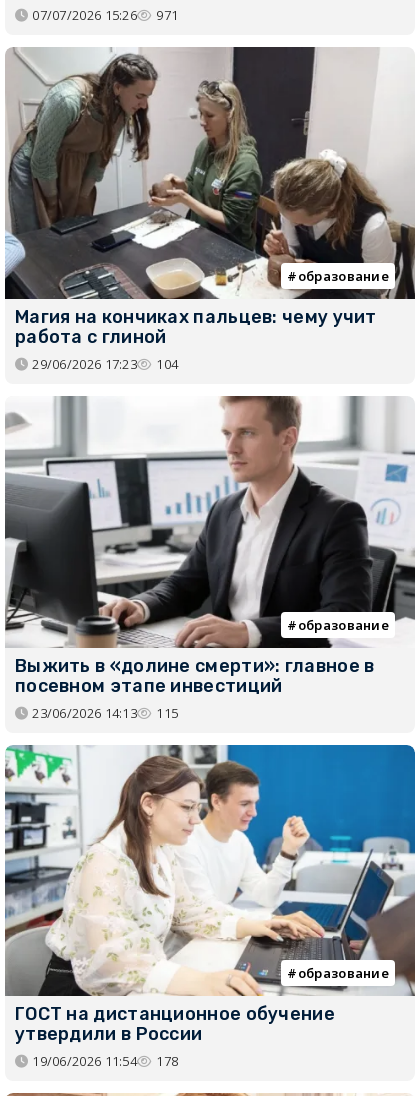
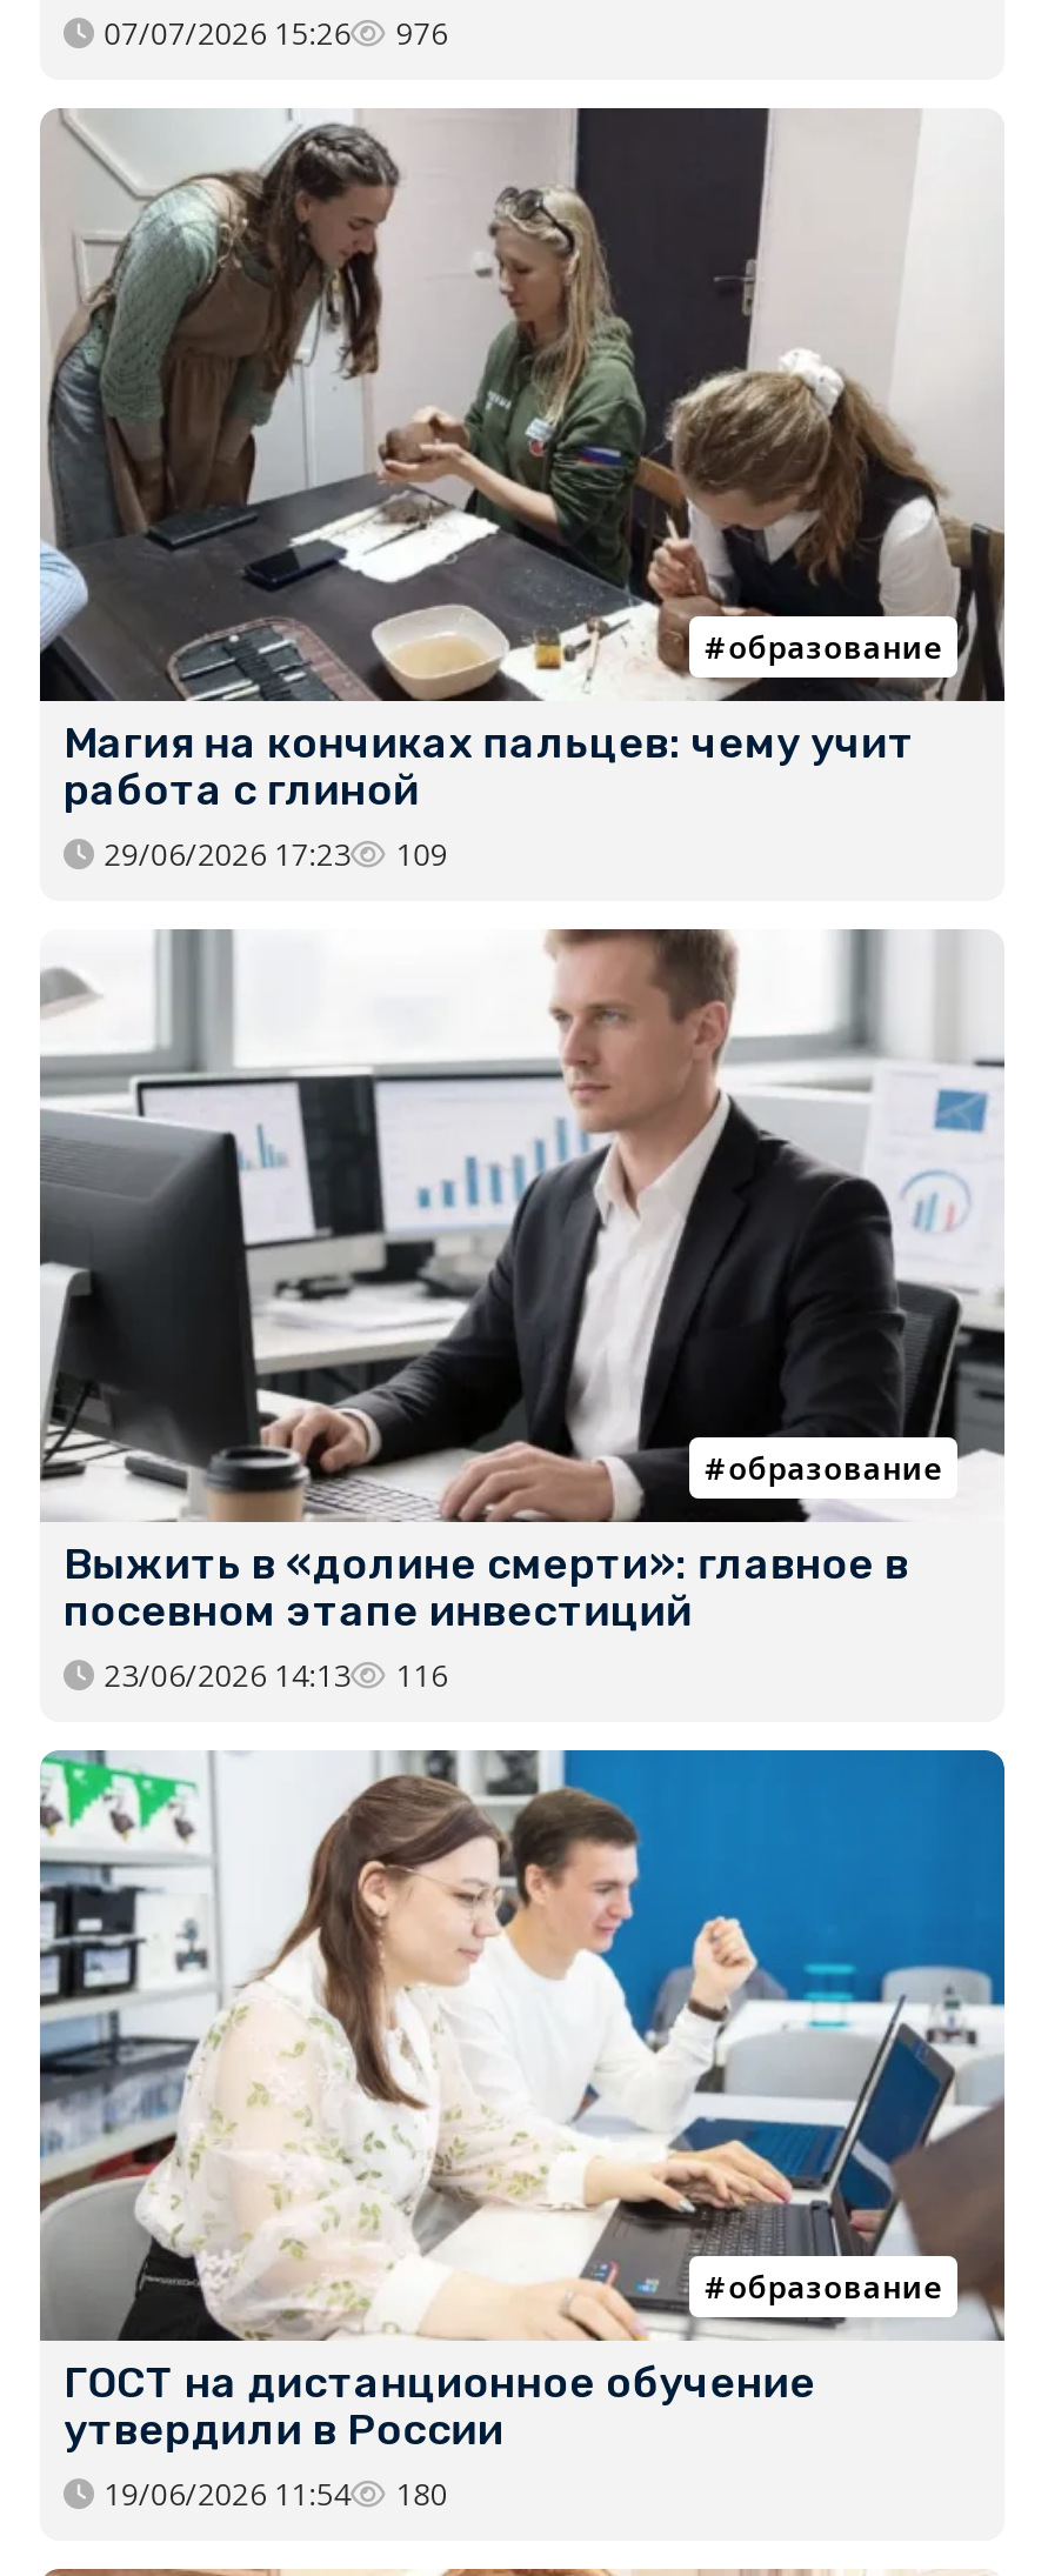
[32,6,178,24] 07/07/2026 15:26 971 -> [104,11,448,53] 07/07/2026 15:26 976
[32,354,178,372] 29/06/2026 17:23 104 -> [104,832,448,874] 29/06/2026 17:23 109
[32,703,178,721] 23/06/2026 14:13 115 -> [104,1653,448,1695] 23/06/2026 14:13 116
[32,1052,178,1070] 19/06/2026 11:54 178 -> [104,2474,448,2516] 19/06/2026 11:54 180

